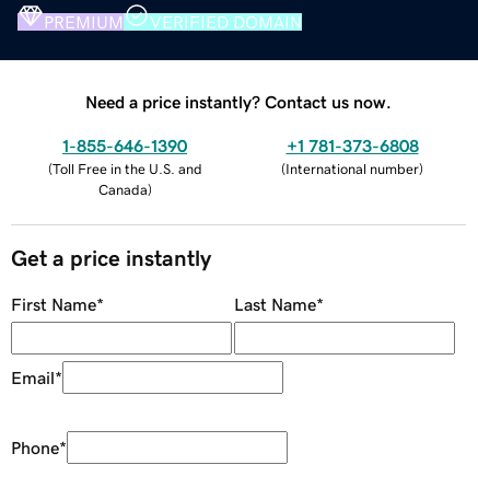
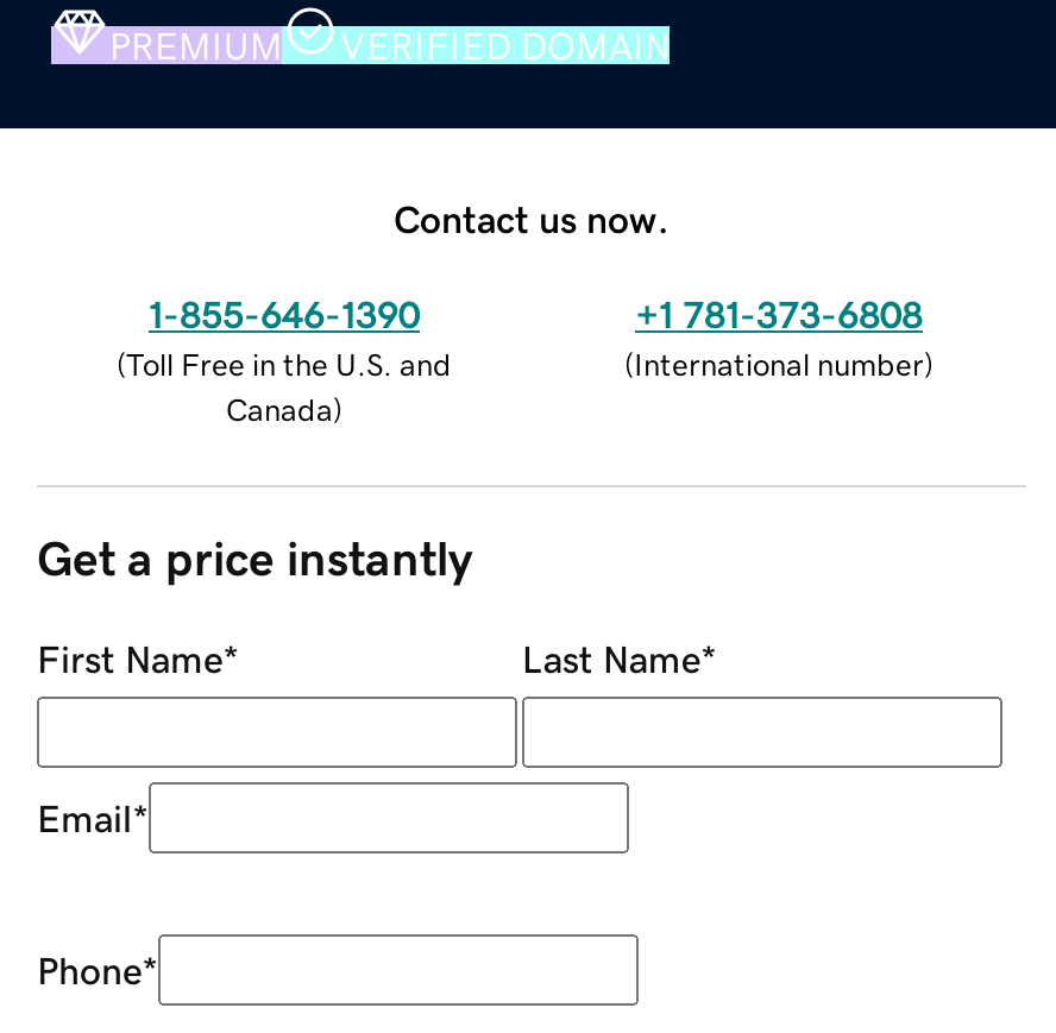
[85,93,392,110] Need a price instantly? Contact us now. -> [394,199,670,237] Contact us now.

